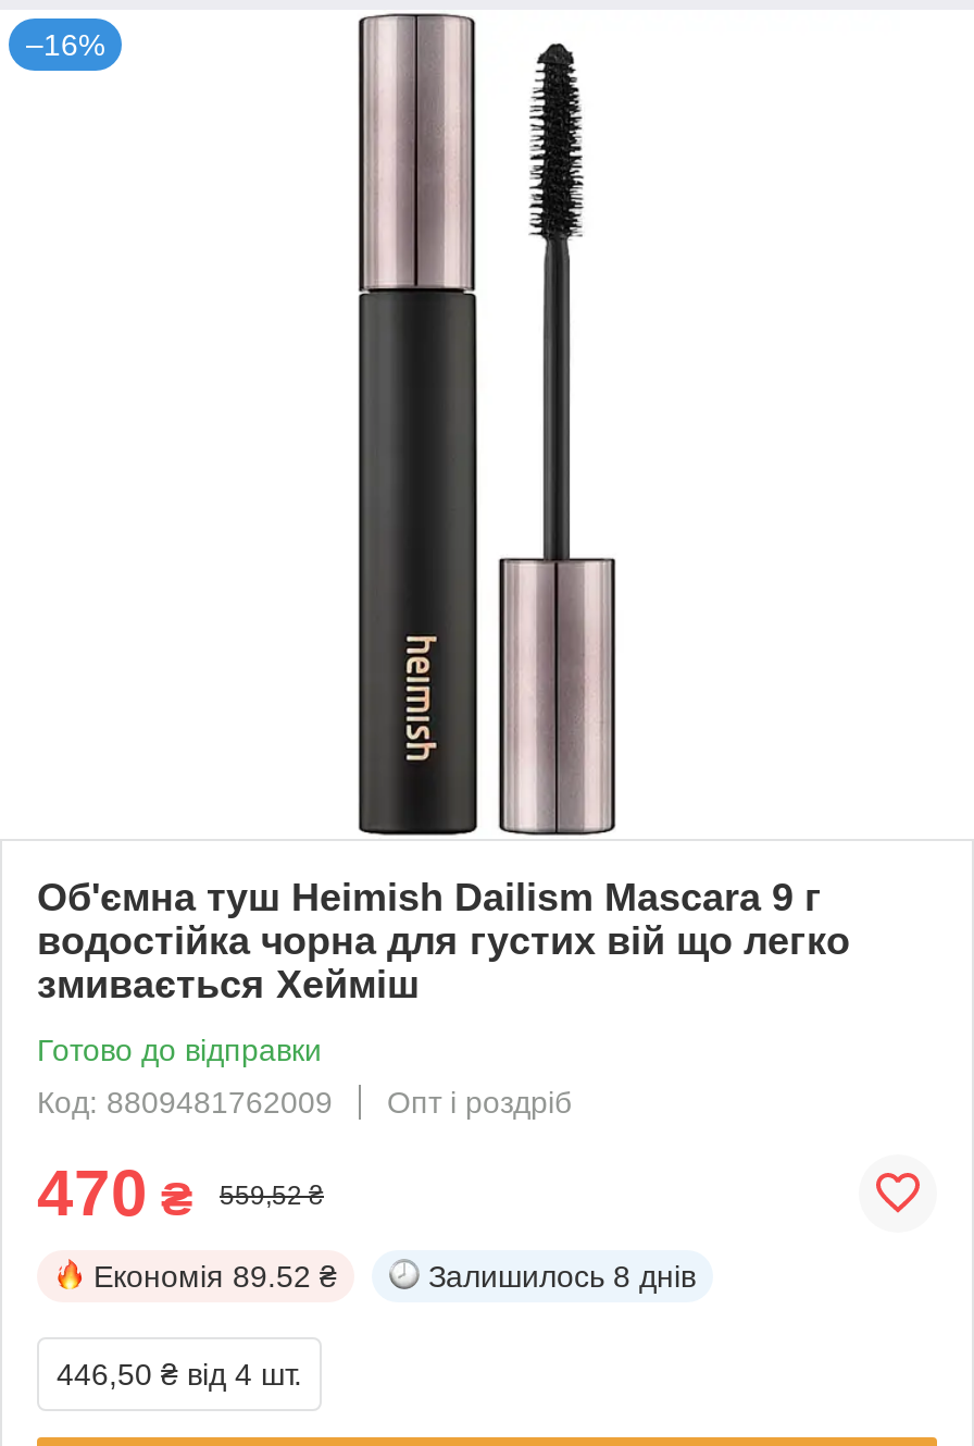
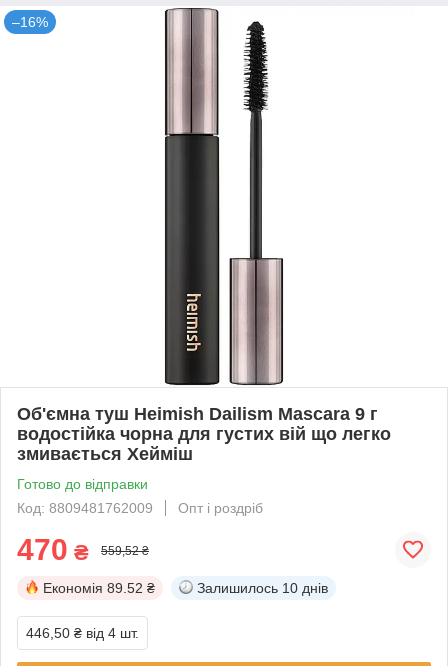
[428,1258,696,1293] Залишилось 8 днів -> [197,580,328,596] Залишилось 10 днів

